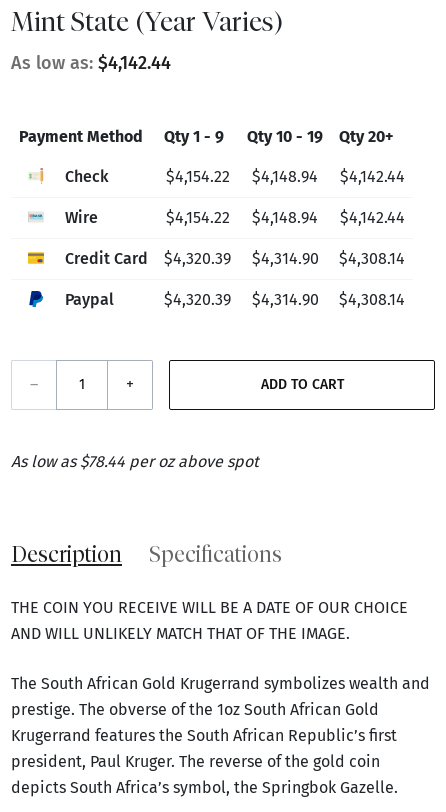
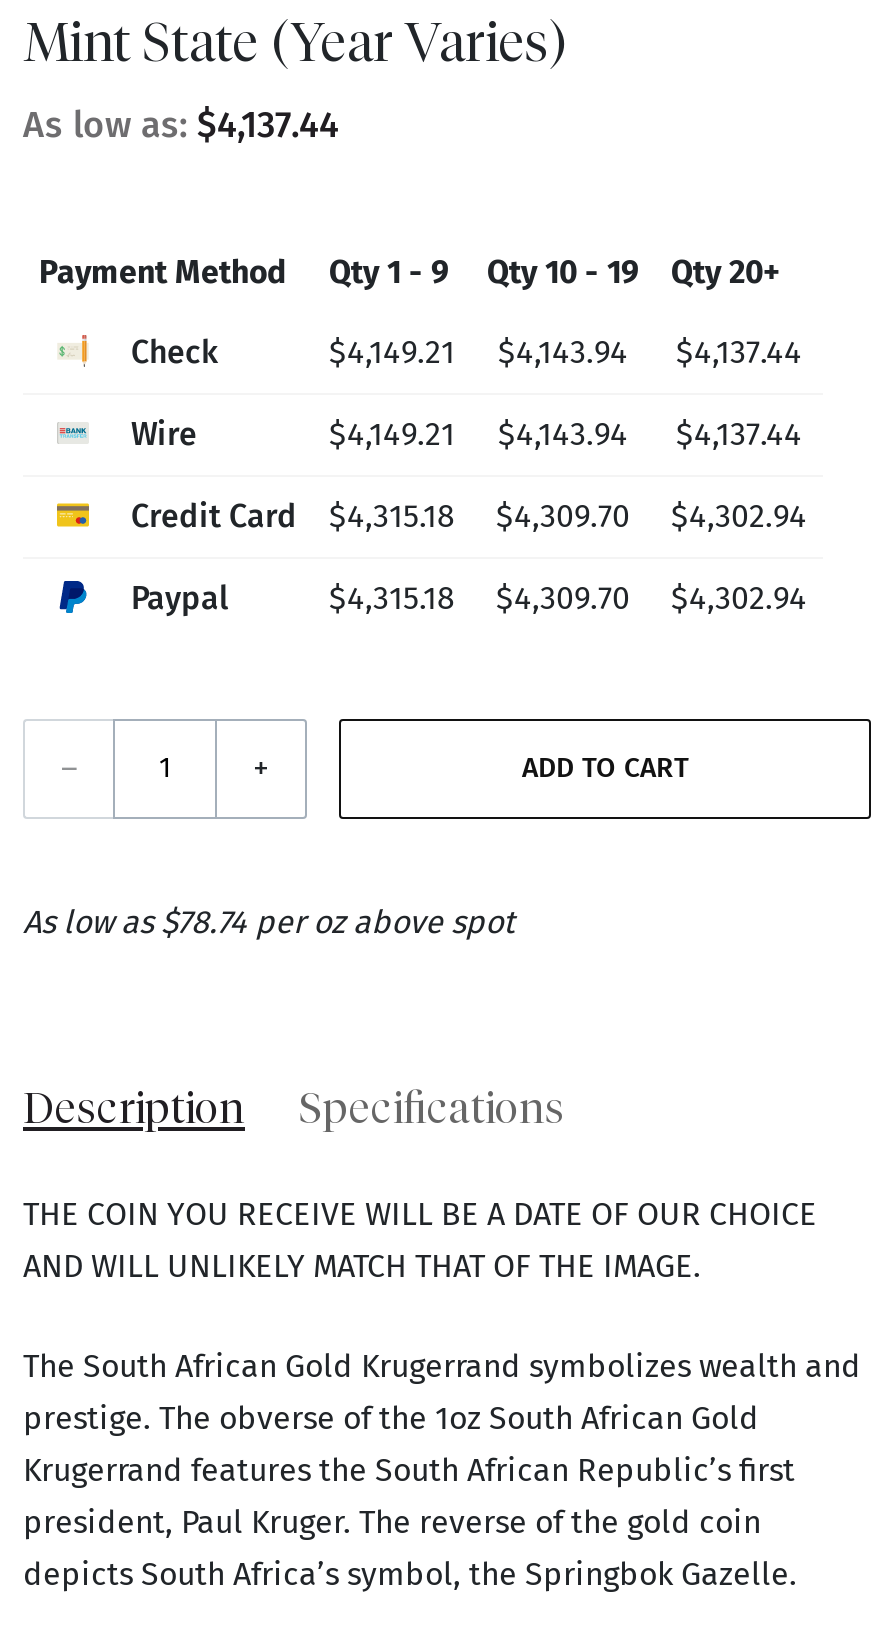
[11,52,171,74] As low as: $4,142.44 -> [23,103,339,147] As low as: $4,137.44
[165,167,229,186] $4,154.22 -> [329,333,455,371] $4,149.21
[252,167,318,186] $4,148.94 -> [498,333,628,371] $4,143.94
[339,167,404,186] $4,142.44 -> [676,333,802,371] $4,137.44
[165,208,229,227] $4,154.22 -> [329,415,455,453] $4,149.21
[252,208,318,227] $4,148.94 -> [498,415,628,453] $4,143.94
[339,208,404,227] $4,142.44 -> [676,415,802,453] $4,137.44
[164,249,231,268] $4,320.39 -> [329,497,455,535] $4,315.18
[251,249,318,268] $4,314.90 -> [496,497,630,535] $4,309.70
[339,249,405,268] $4,308.14 -> [671,497,807,535] $4,302.94
[164,290,231,309] $4,320.39 -> [329,579,455,617] $4,315.18
[251,290,318,309] $4,314.90 -> [496,579,630,617] $4,309.70
[339,290,405,309] $4,308.14 -> [671,579,807,617] $4,302.94
[11,452,259,471] As low as $78.44 per oz above spot -> [23,903,515,941] As low as $78.74 per oz above spot

